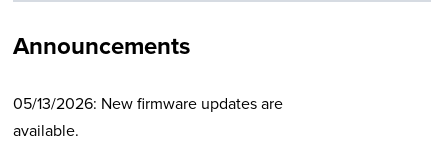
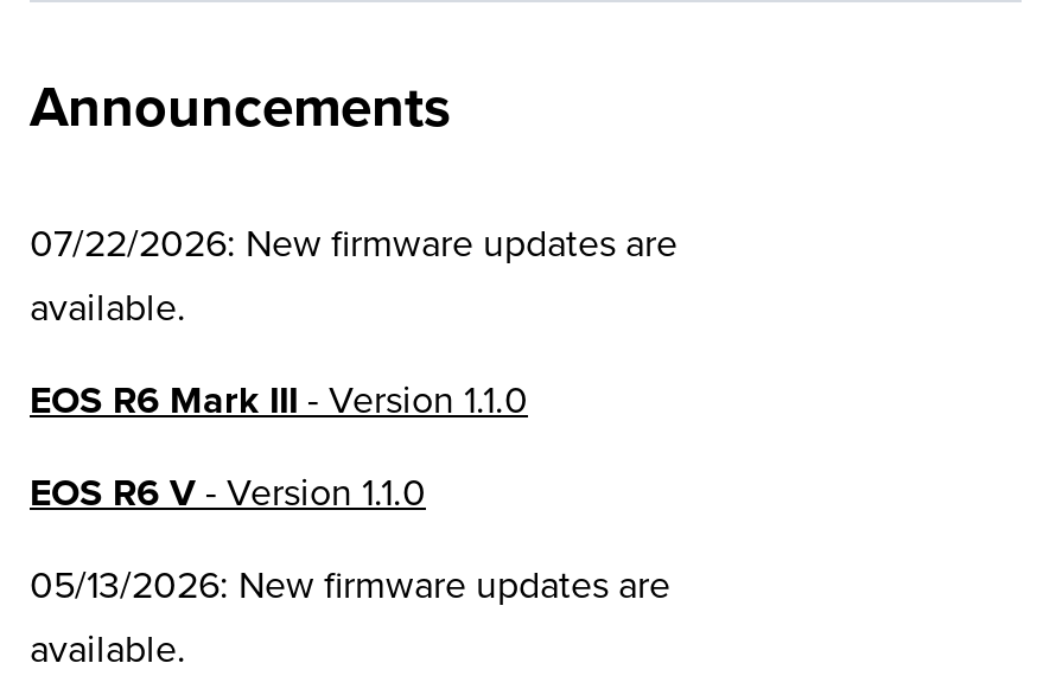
none -> [30,217,678,520] 07/22/2026: New firmware updates are | available. | EOS R6 Mark III - Version 1.1.0 | EOS R6 V - Version 1.1.0

